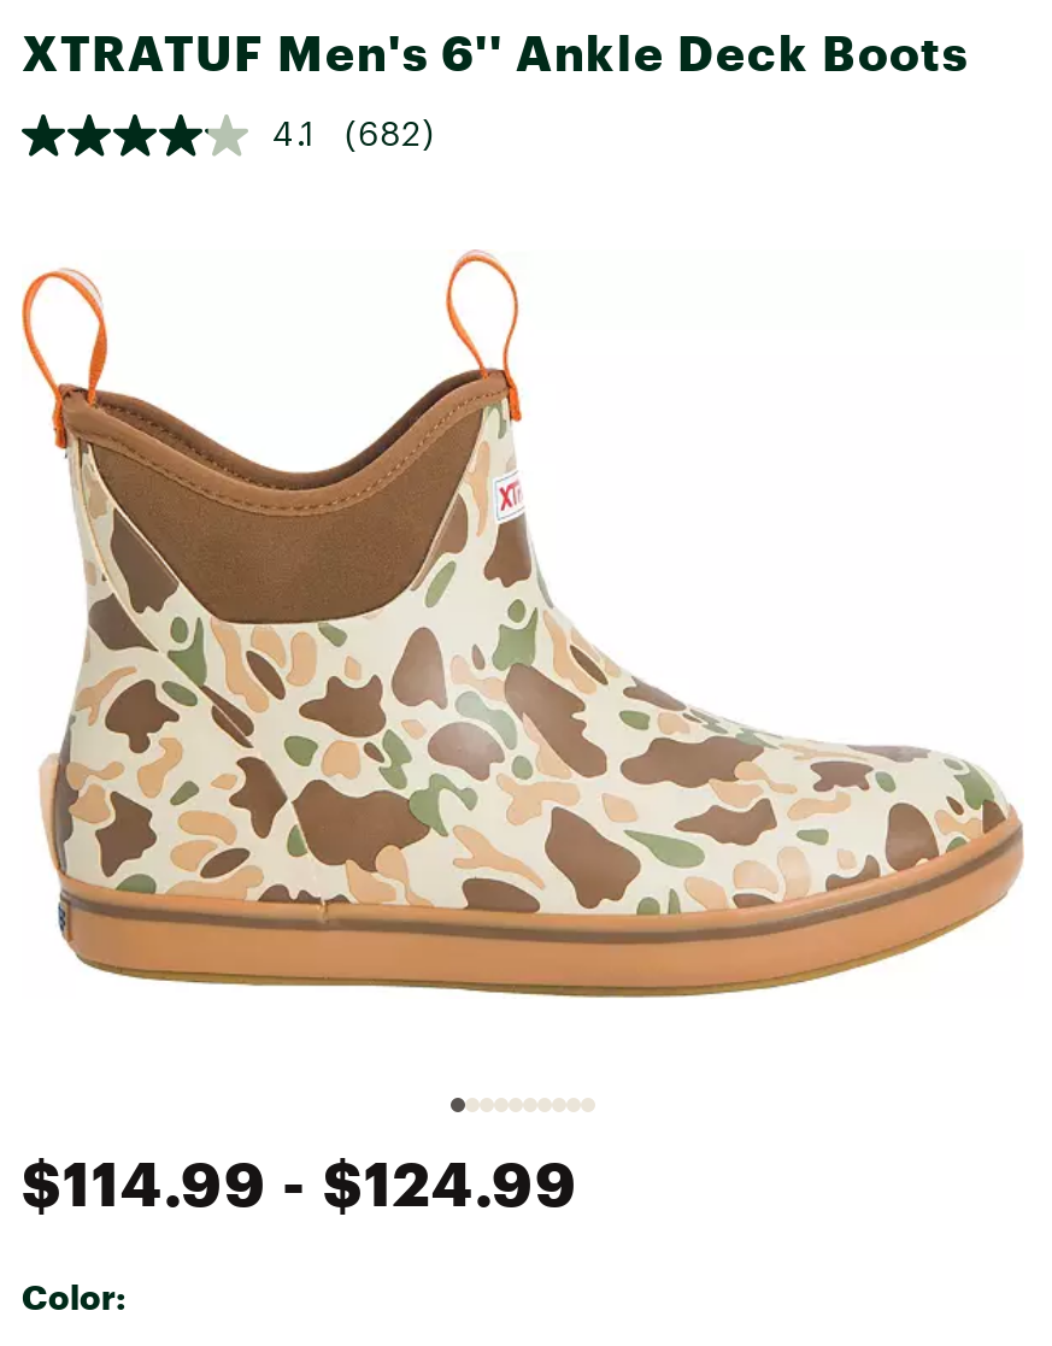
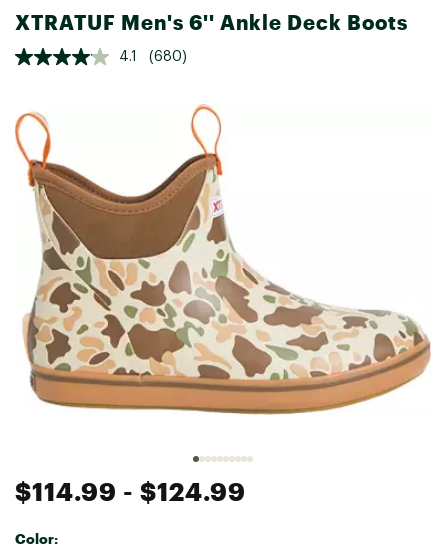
[272,119,435,153] 4.1 (682) -> [119,50,187,64] 4.1 (680)

